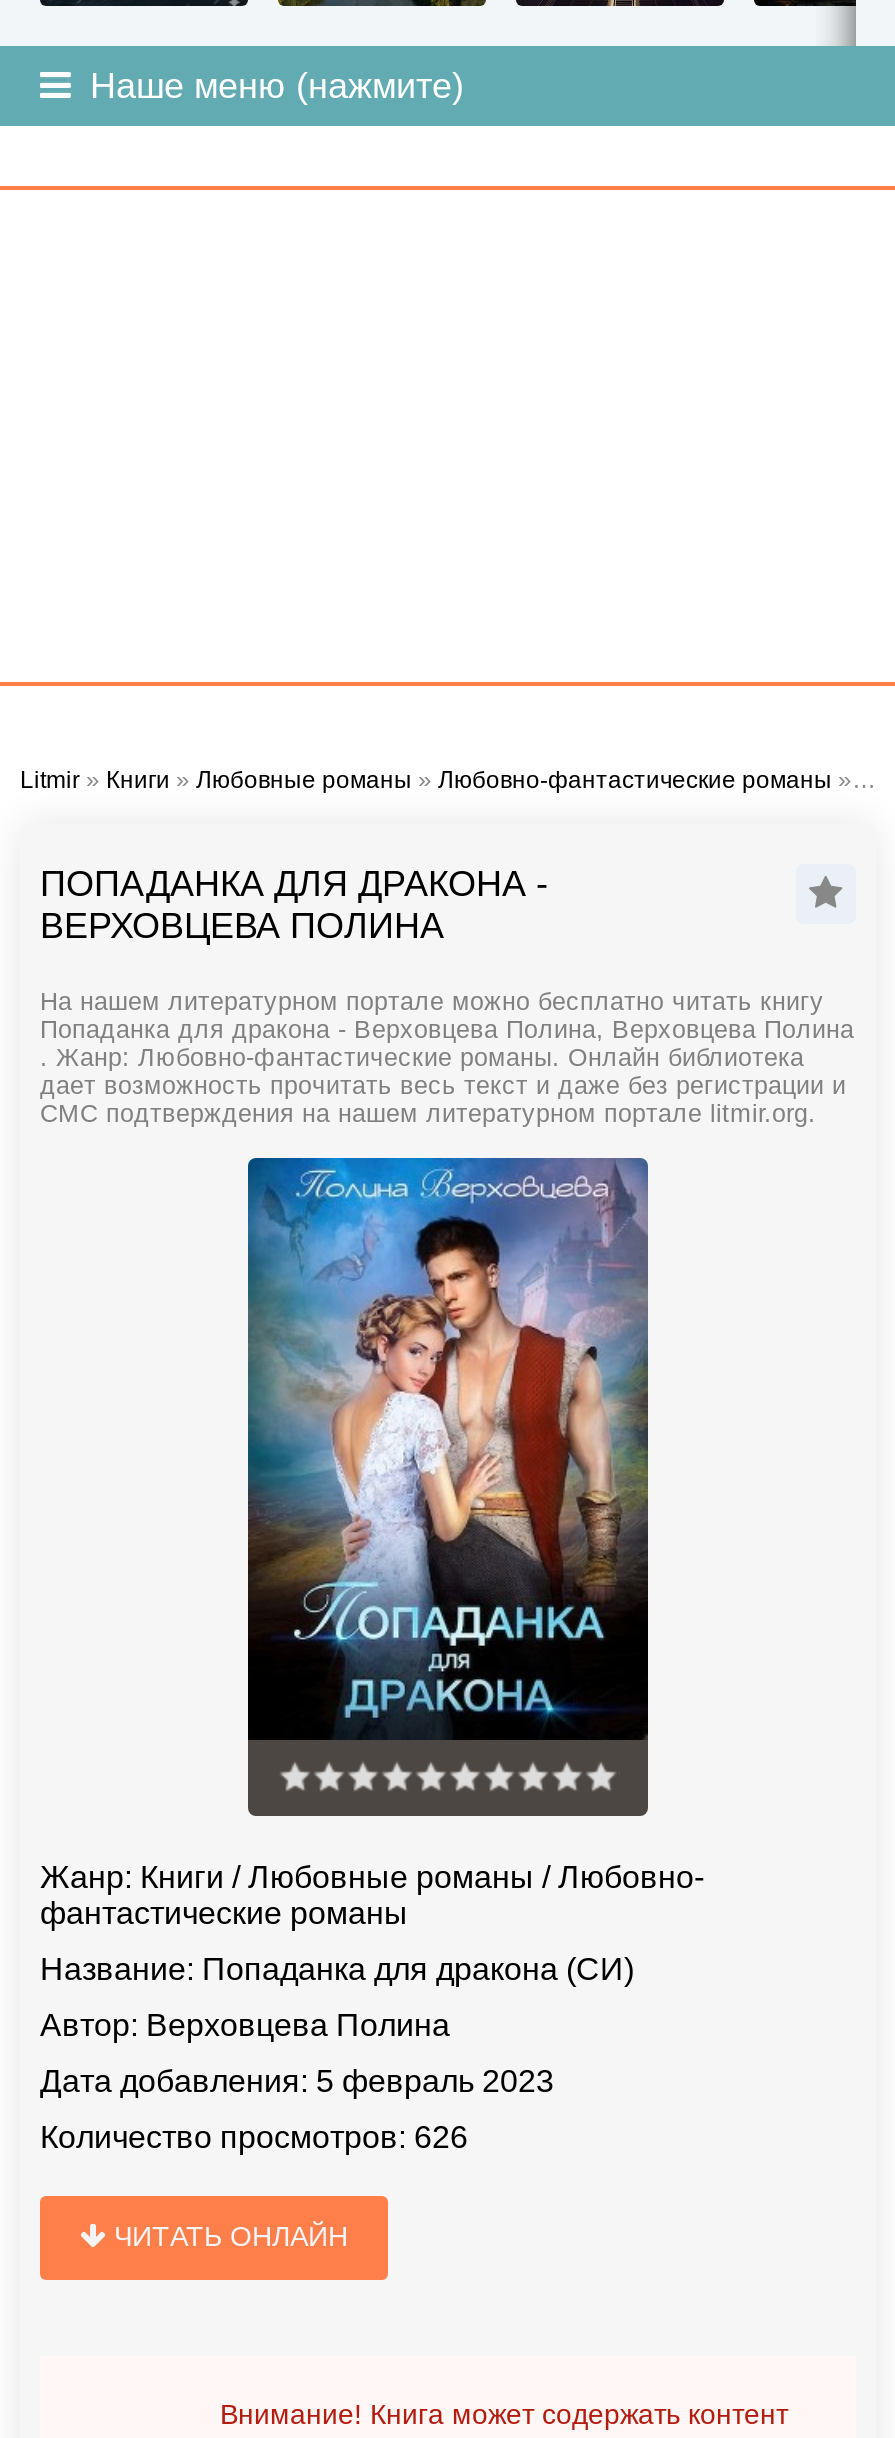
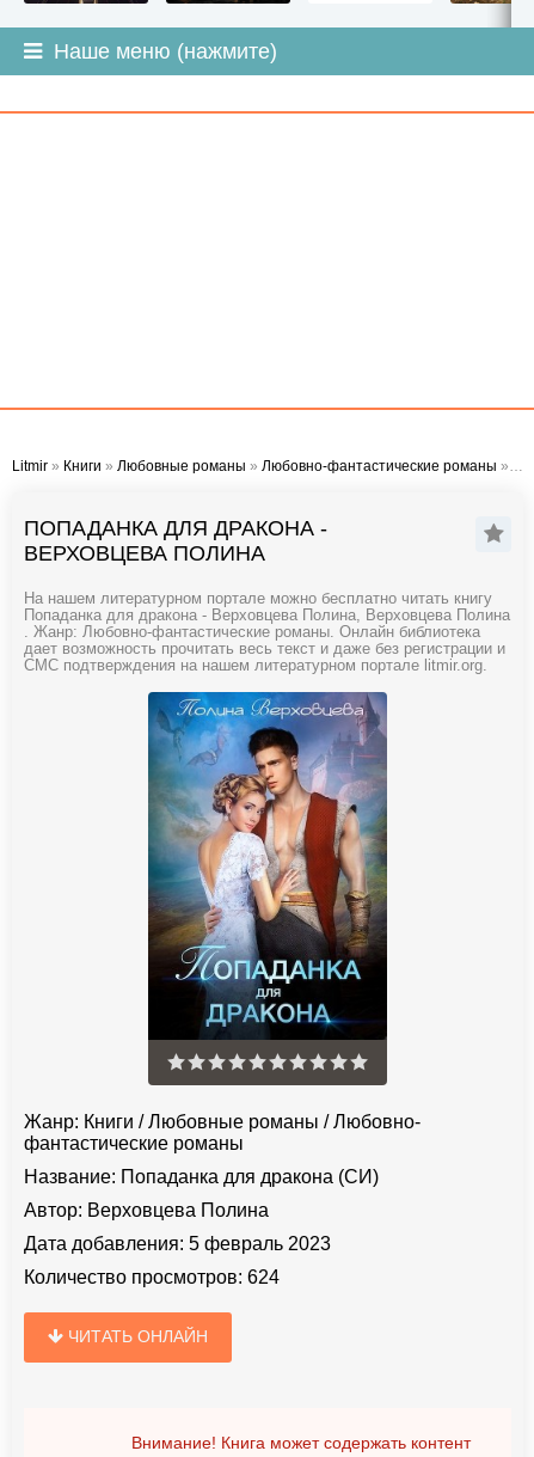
[40,2120,468,2154] Количество просмотров: 626 -> [24,1267,280,1288] Количество просмотров: 624

